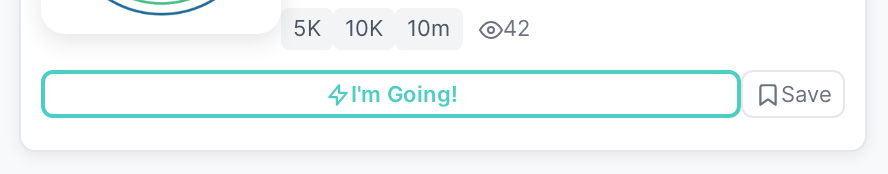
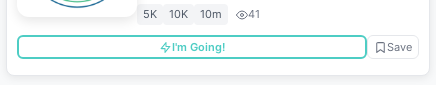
[293,14,531,42] 5K 10K 10m 42 -> [143,7,260,21] 5K 10K 10m 41

